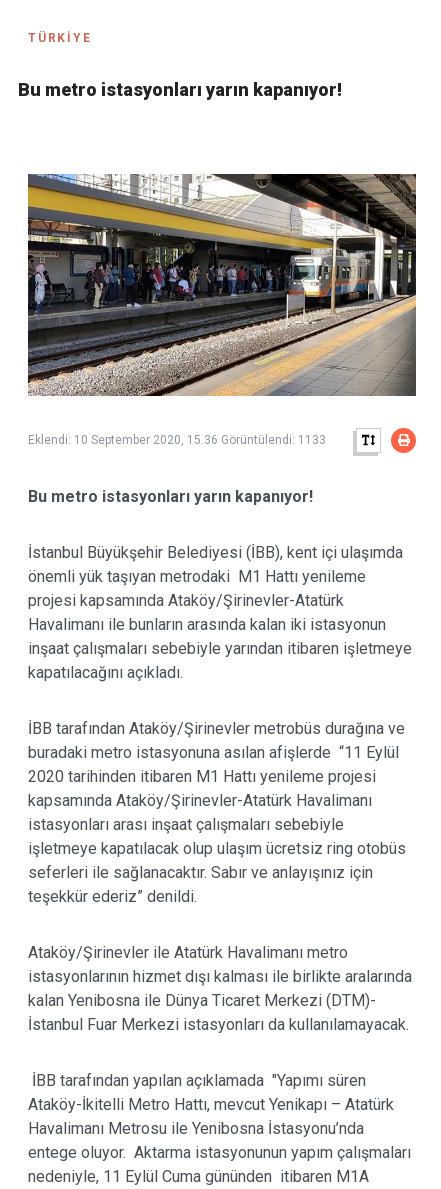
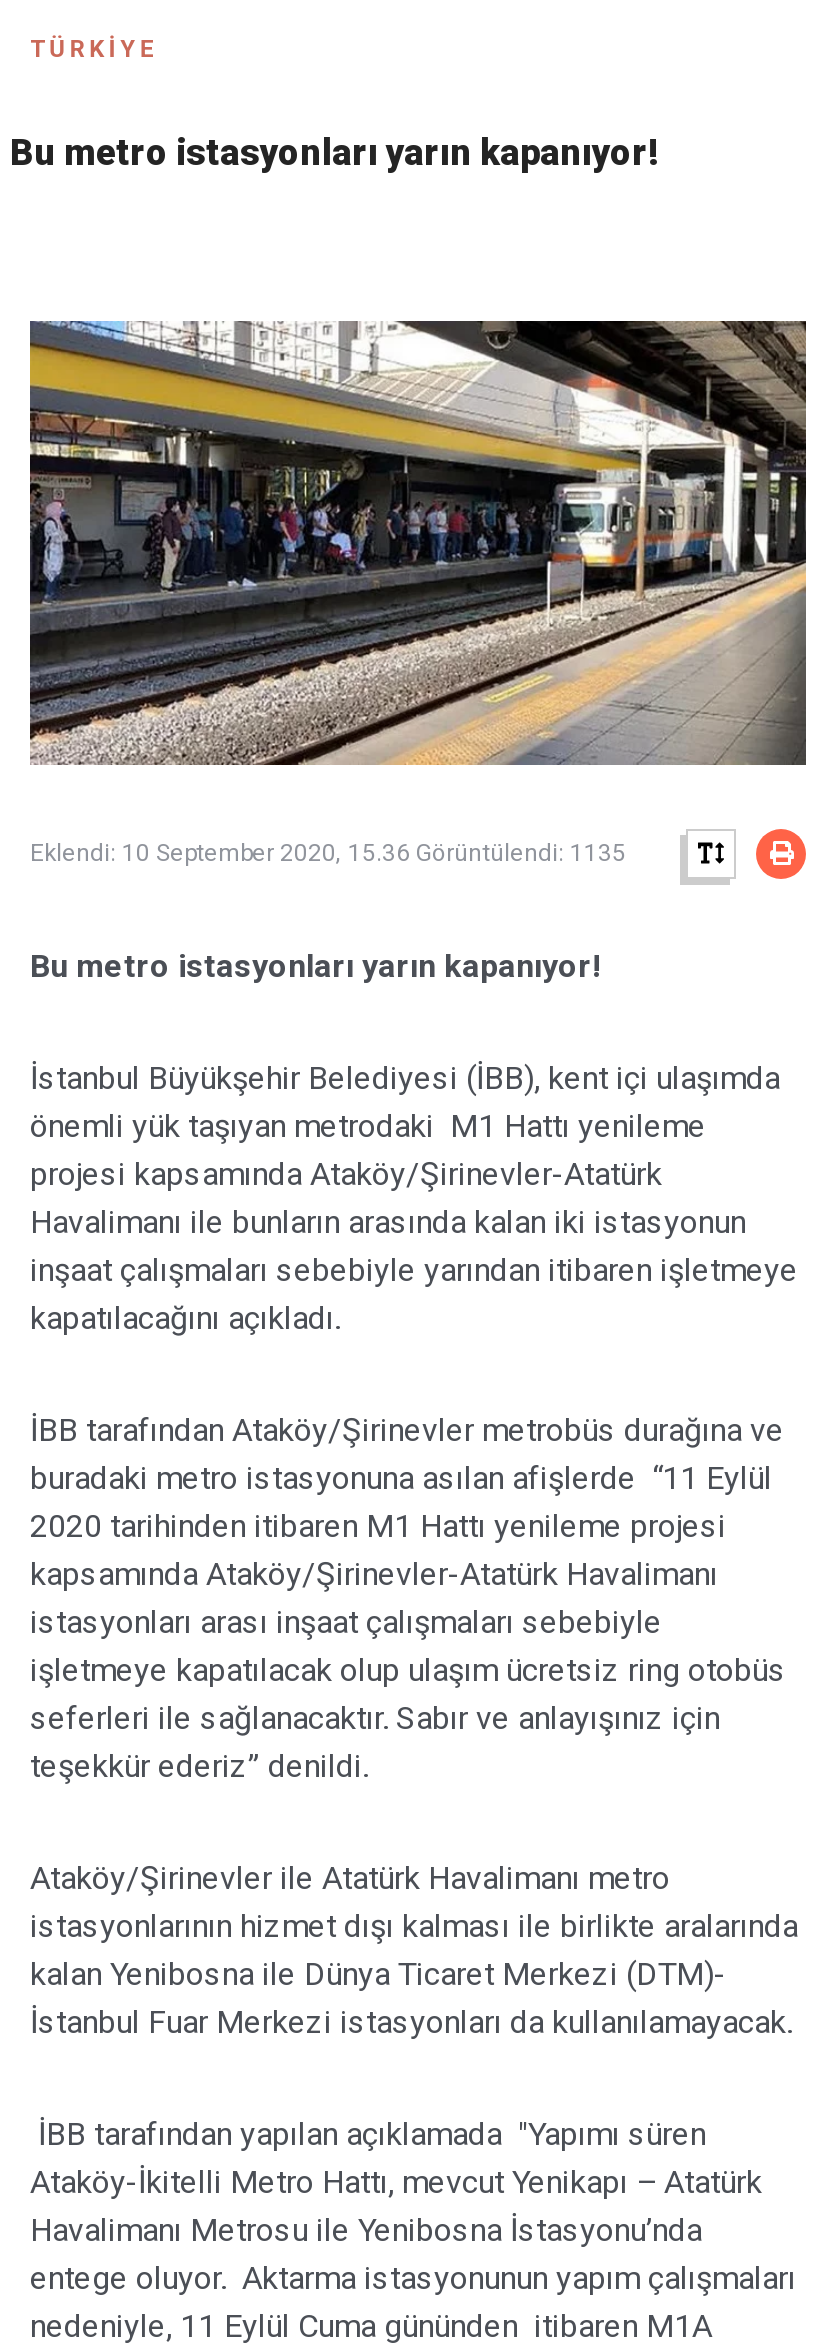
[28,433,326,447] Eklendi: 10 September 2020, 15.36 Görüntülendi: 1133 -> [30,839,626,867] Eklendi: 10 September 2020, 15.36 Görüntülendi: 1135

